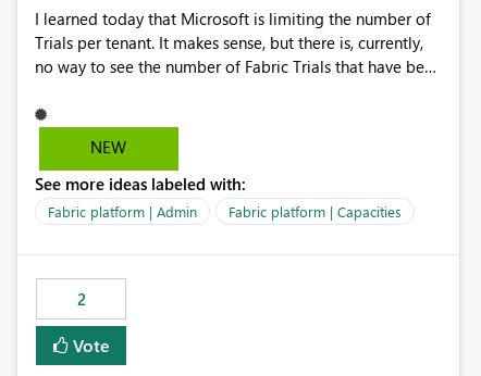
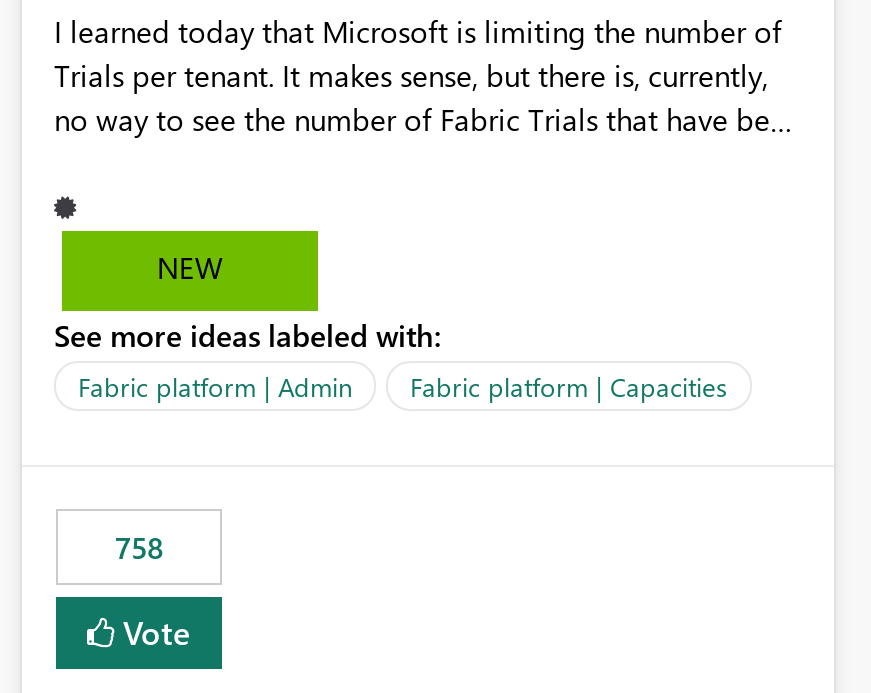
[77,288,85,310] 2 -> [115,528,163,568] 758

